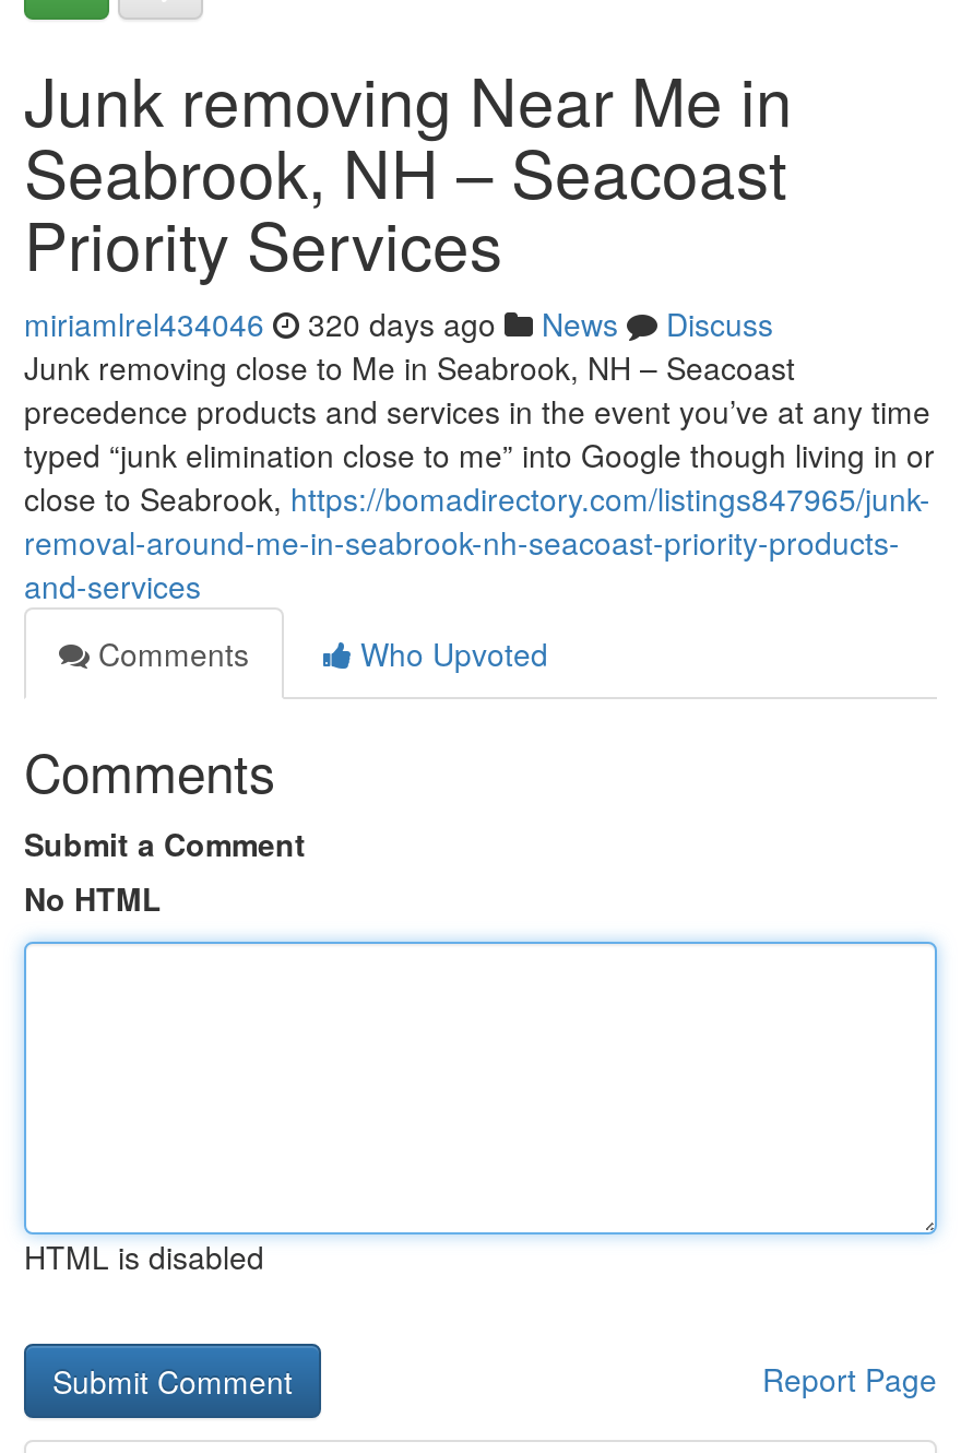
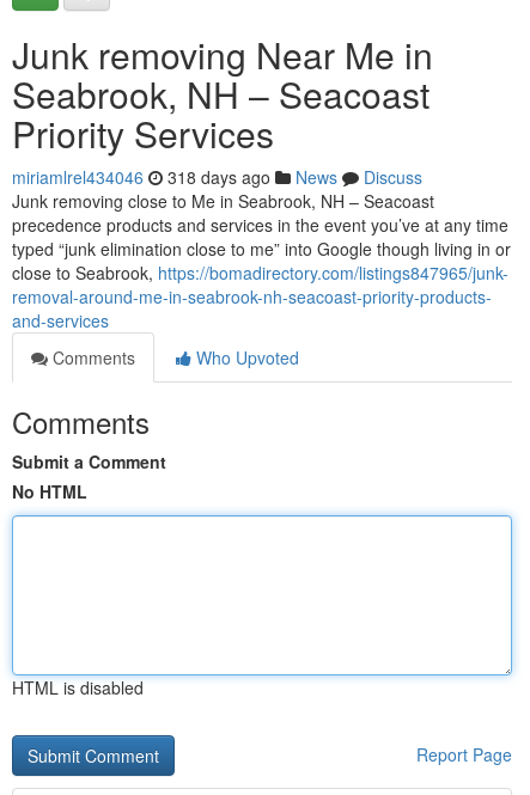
[24,302,773,345] miriamlrel434046 320 days ago News Discuss -> [12,165,422,189] miriamlrel434046 318 days ago News Discuss

